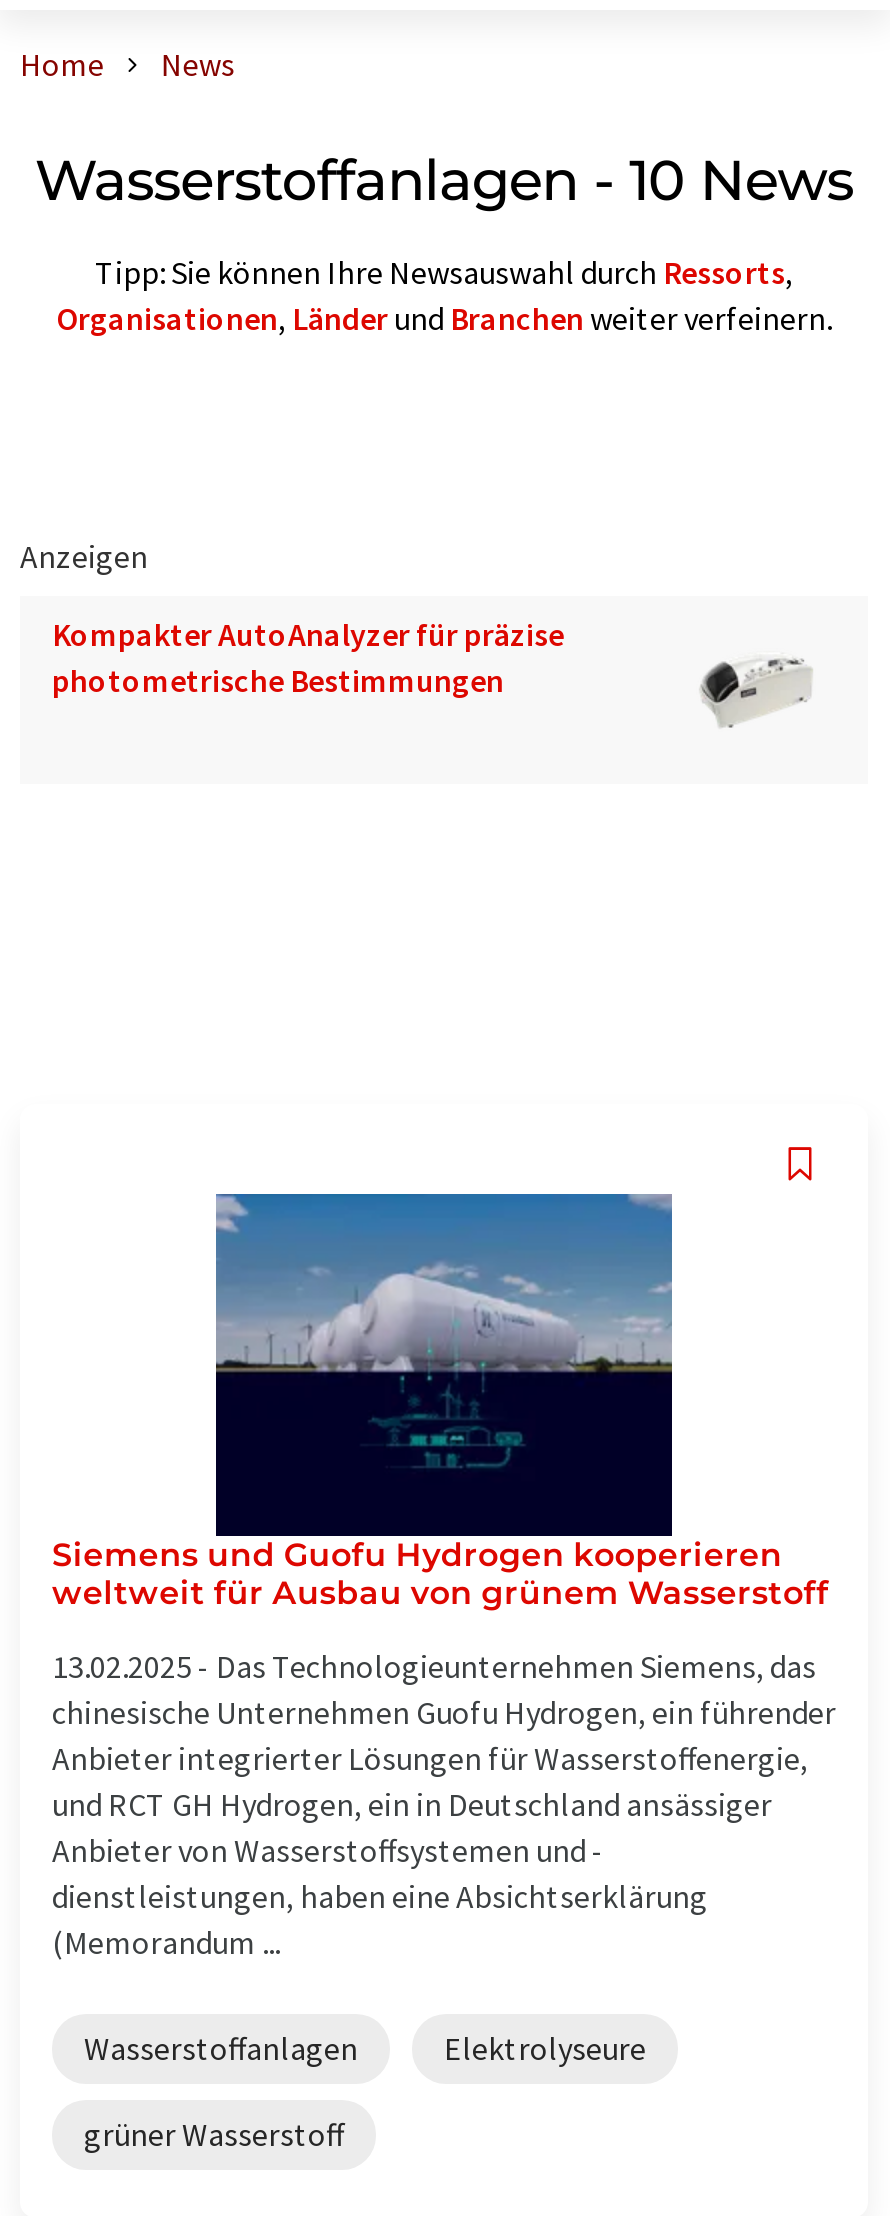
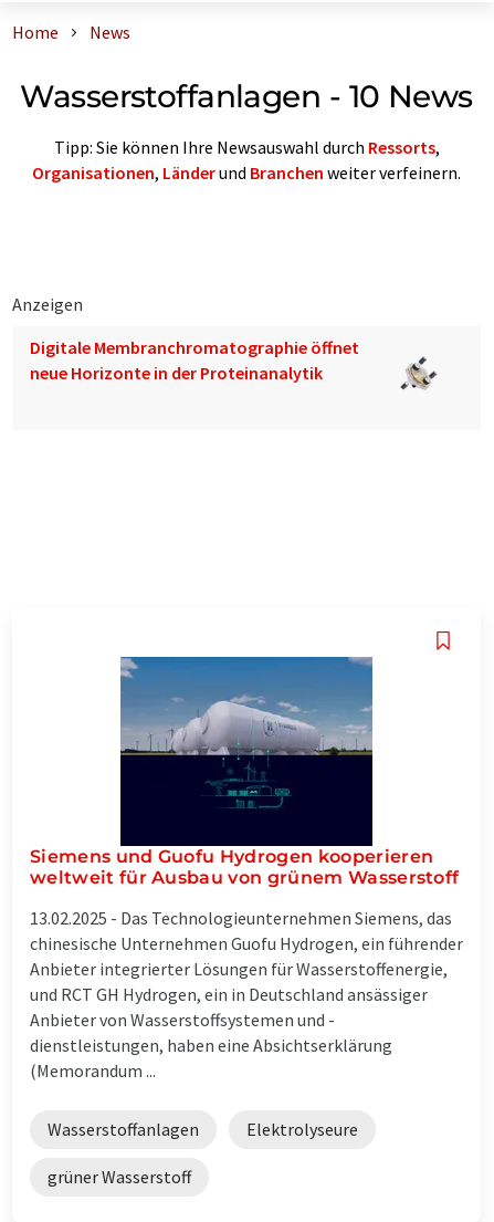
[52,613,564,699] Kompakter AutoAnalyzer für präzise | photometrische Bestimmungen -> [30,336,359,383] Digitale Membranchromatographie öffnet | neue Horizonte in der Proteinanalytik
[700,654,812,728] [image] -> [389,356,449,398] [image]

